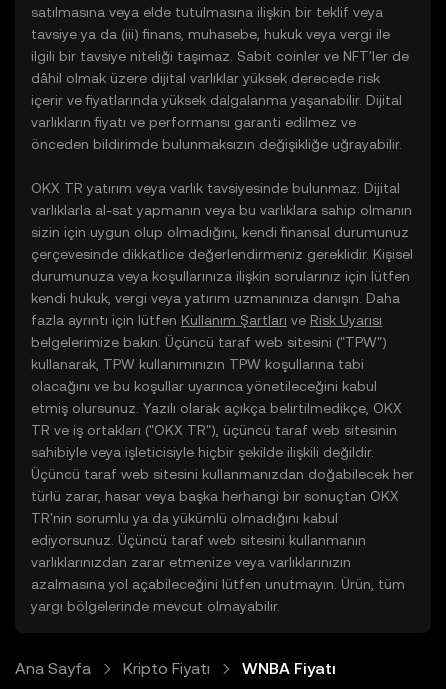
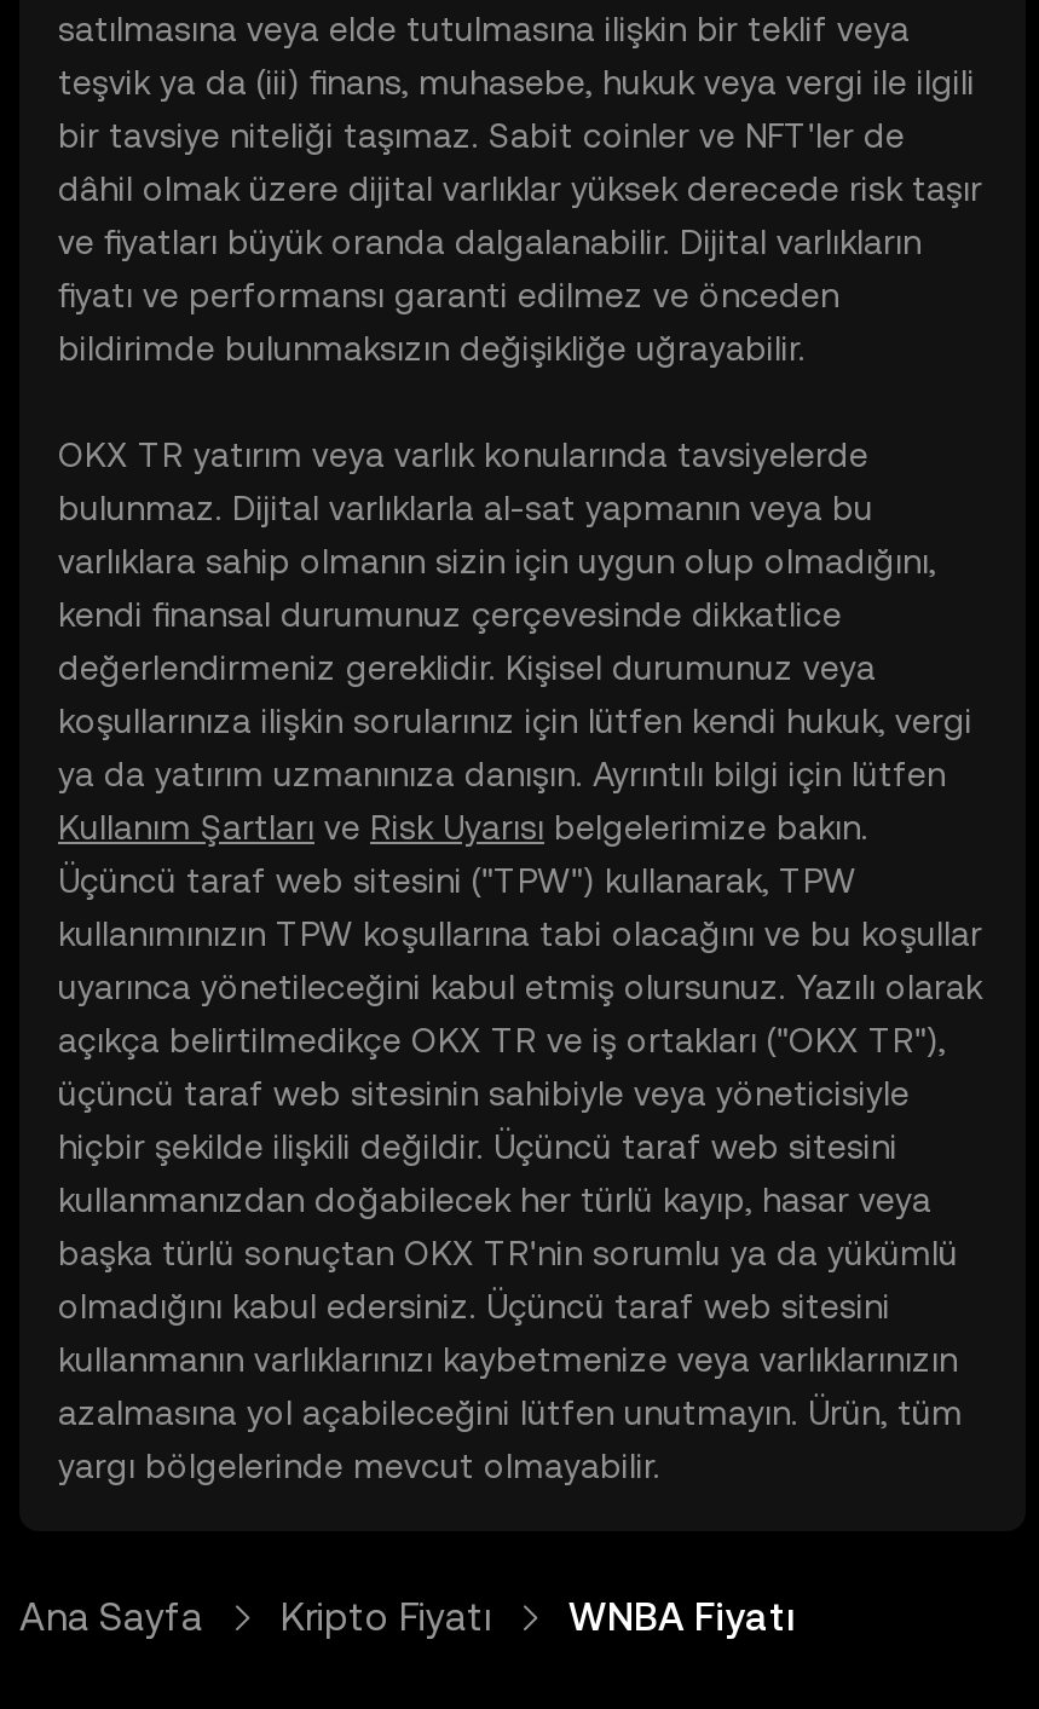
[31,26,409,152] tavsiye ya da (iii) finans, muhasebe, hukuk veya vergi ile | ilgili bir tavsiye niteliği taşımaz. Sabit coinler ve NFT'ler de | dâhil olmak üzere dijital varlıklar yüksek derecede risk | içerir ve fiyatlarında yüksek dalgalanma yaşanabilir. Dijital | varlıkların fiyatı ve performansı garanti edilmez ve | önceden bildirimde bulunmaksızın değişikliğe uğrayabilir. -> [58,63,982,368] teşvik ya da (iii) finans, muhasebe, hukuk veya vergi ile ilgili | bir tavsiye niteliği taşımaz. Sabit coinler ve NFT'ler de | dâhil olmak üzere dijital varlıklar yüksek derecede risk taşır | ve fiyatları büyük oranda dalgalanabilir. Dijital varlıkların | fiyatı ve performansı garanti edilmez ve önceden | bildirimde bulunmaksızın değişikliğe uğrayabilir.
[31,180,414,570] OKX TR yatırım veya varlık tavsiyesinde bulunmaz. Dijital | varlıklarla al-sat yapmanın veya bu varlıklara sahip olmanın | sizin için uygun olup olmadığını, kendi finansal durumunuz | çerçevesinde dikkatlice değerlendirmeniz gereklidir. Kişisel | durumunuza veya koşullarınıza ilişkin sorularınız için lütfen | kendi hukuk, vergi veya yatırım uzmanınıza danışın. Daha | fazla ayrıntı için lütfen Kullanım Şartları ve Risk Uyarısı | belgelerimize bakın. Üçüncü taraf web sitesini ("TPW") | kullanarak, TPW kullanımınızın TPW koşullarına tabi | olacağını ve bu koşullar uyarınca yönetileceğini kabul | etmiş olursunuz. Yazılı olarak açıkça belirtilmedikçe, OKX | TR ve iş ortakları ("OKX TR"), üçüncü taraf web sitesinin | sahibiyle veya işleticisiyle hiçbir şekilde ilişkili değildir. | Üçüncü taraf web sitesini kullanmanızdan doğabilecek her | türlü zarar, hasar veya başka herhangi bir sonuçtan OKX | TR'nin sorumlu ya da yükümlü olmadığını kabul | ediyorsunuz. Üçüncü taraf web sitesini kullanmanın | varlıklarınızdan zarar etmenize veya varlıklarınızın -> [58,435,982,1379] OKX TR yatırım veya varlık konularında tavsiyelerde | bulunmaz. Dijital varlıklarla al-sat yapmanın veya bu | varlıklara sahip olmanın sizin için uygun olup olmadığını, | kendi finansal durumunuz çerçevesinde dikkatlice | değerlendirmeniz gereklidir. Kişisel durumunuz veya | koşullarınıza ilişkin sorularınız için lütfen kendi hukuk, vergi | ya da yatırım uzmanınıza danışın. Ayrıntılı bilgi için lütfen | Kullanım Şartları ve Risk Uyarısı belgelerimize bakın. | Üçüncü taraf web sitesini ("TPW") kullanarak, TPW | kullanımınızın TPW koşullarına tabi olacağını ve bu koşullar | uyarınca yönetileceğini kabul etmiş olursunuz. Yazılı olarak | açıkça belirtilmedikçe OKX TR ve iş ortakları ("OKX TR"), | üçüncü taraf web sitesinin sahibiyle veya yöneticisiyle | hiçbir şekilde ilişkili değildir. Üçüncü taraf web sitesini | kullanmanızdan doğabilecek her türlü kayıp, hasar veya | başka türlü sonuçtan OKX TR'nin sorumlu ya da yükümlü | olmadığını kabul edersiniz. Üçüncü taraf web sitesini | kullanmanın varlıklarınızı kaybetmenize veya varlıklarınızın

